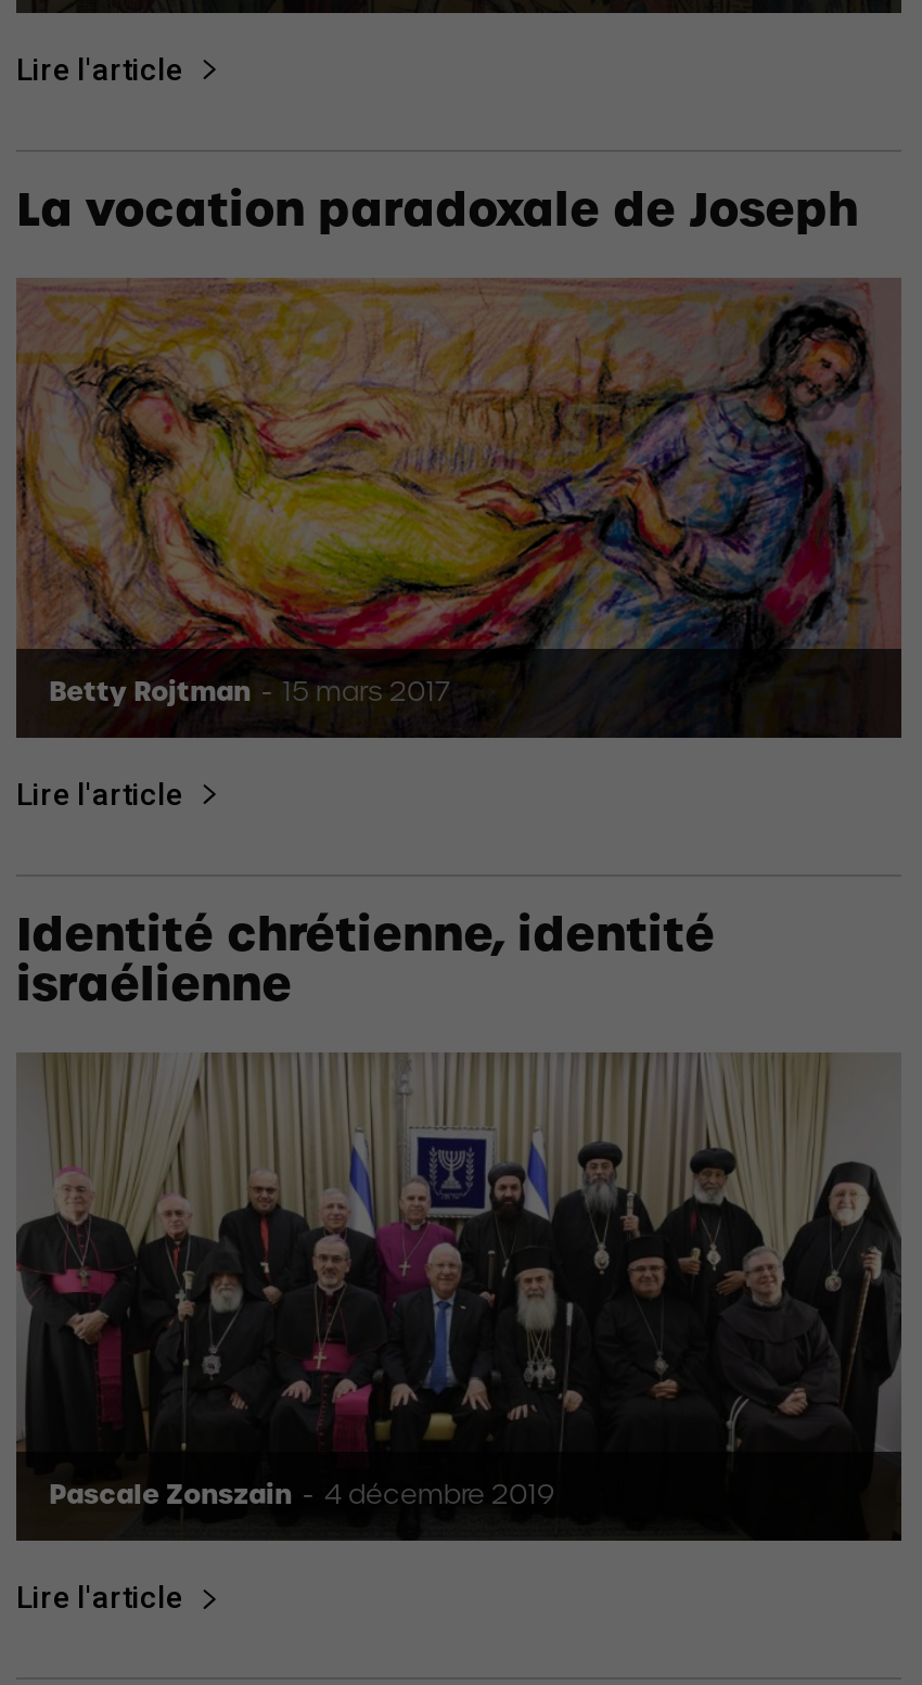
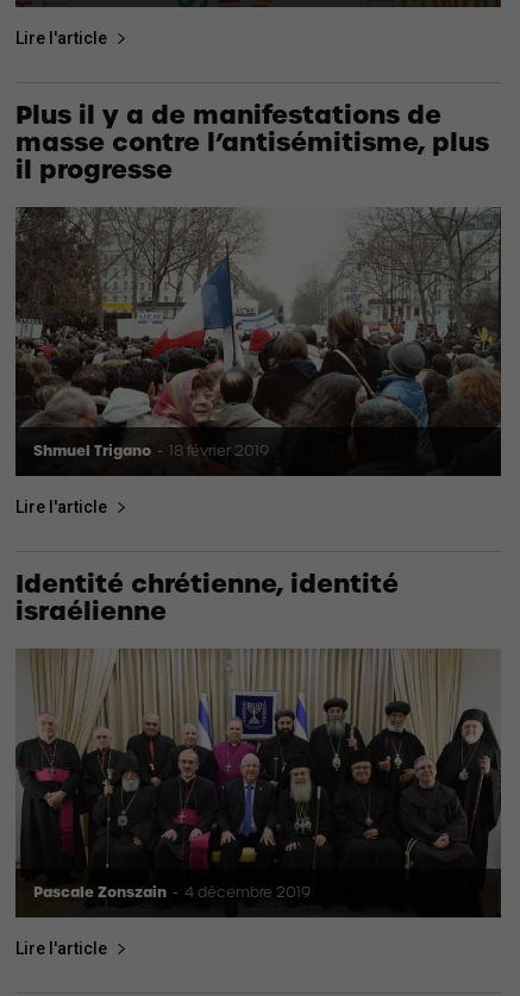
[16,176,858,243] La vocation paradoxale de Joseph -> [15,97,489,188] Plus il y a de manifestations de | masse contre l’antisémitisme, plus | il progresse
[14,310,901,738] [image] | Betty Rojtman - 15 mars 2017 -> [14,206,501,476] [image] | Shmuel Trigano - 18 février 2019

